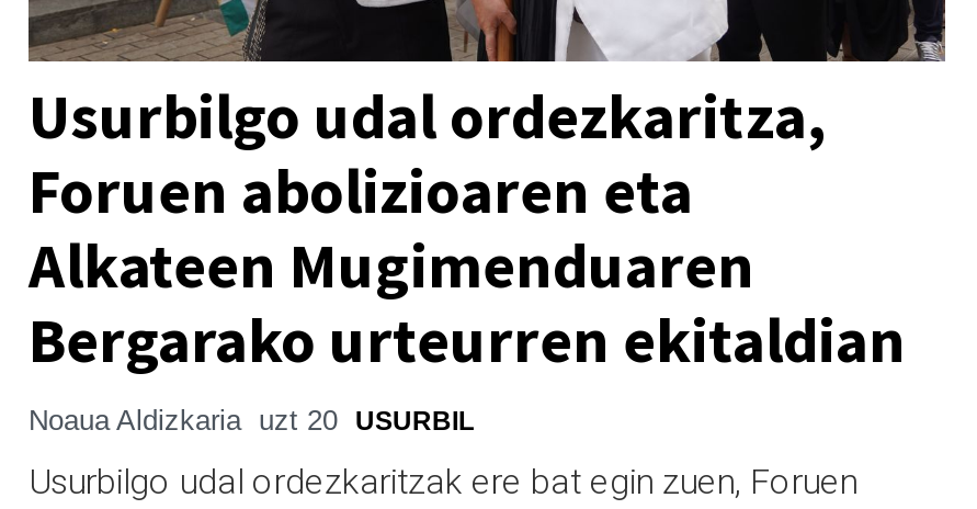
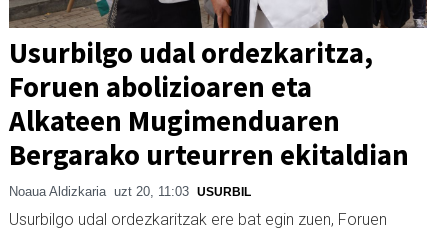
[29,403,474,436] Noaua Aldizkaria uzt 20 USURBIL -> [9,183,251,198] Noaua Aldizkaria uzt 20, 11:03 USURBIL

